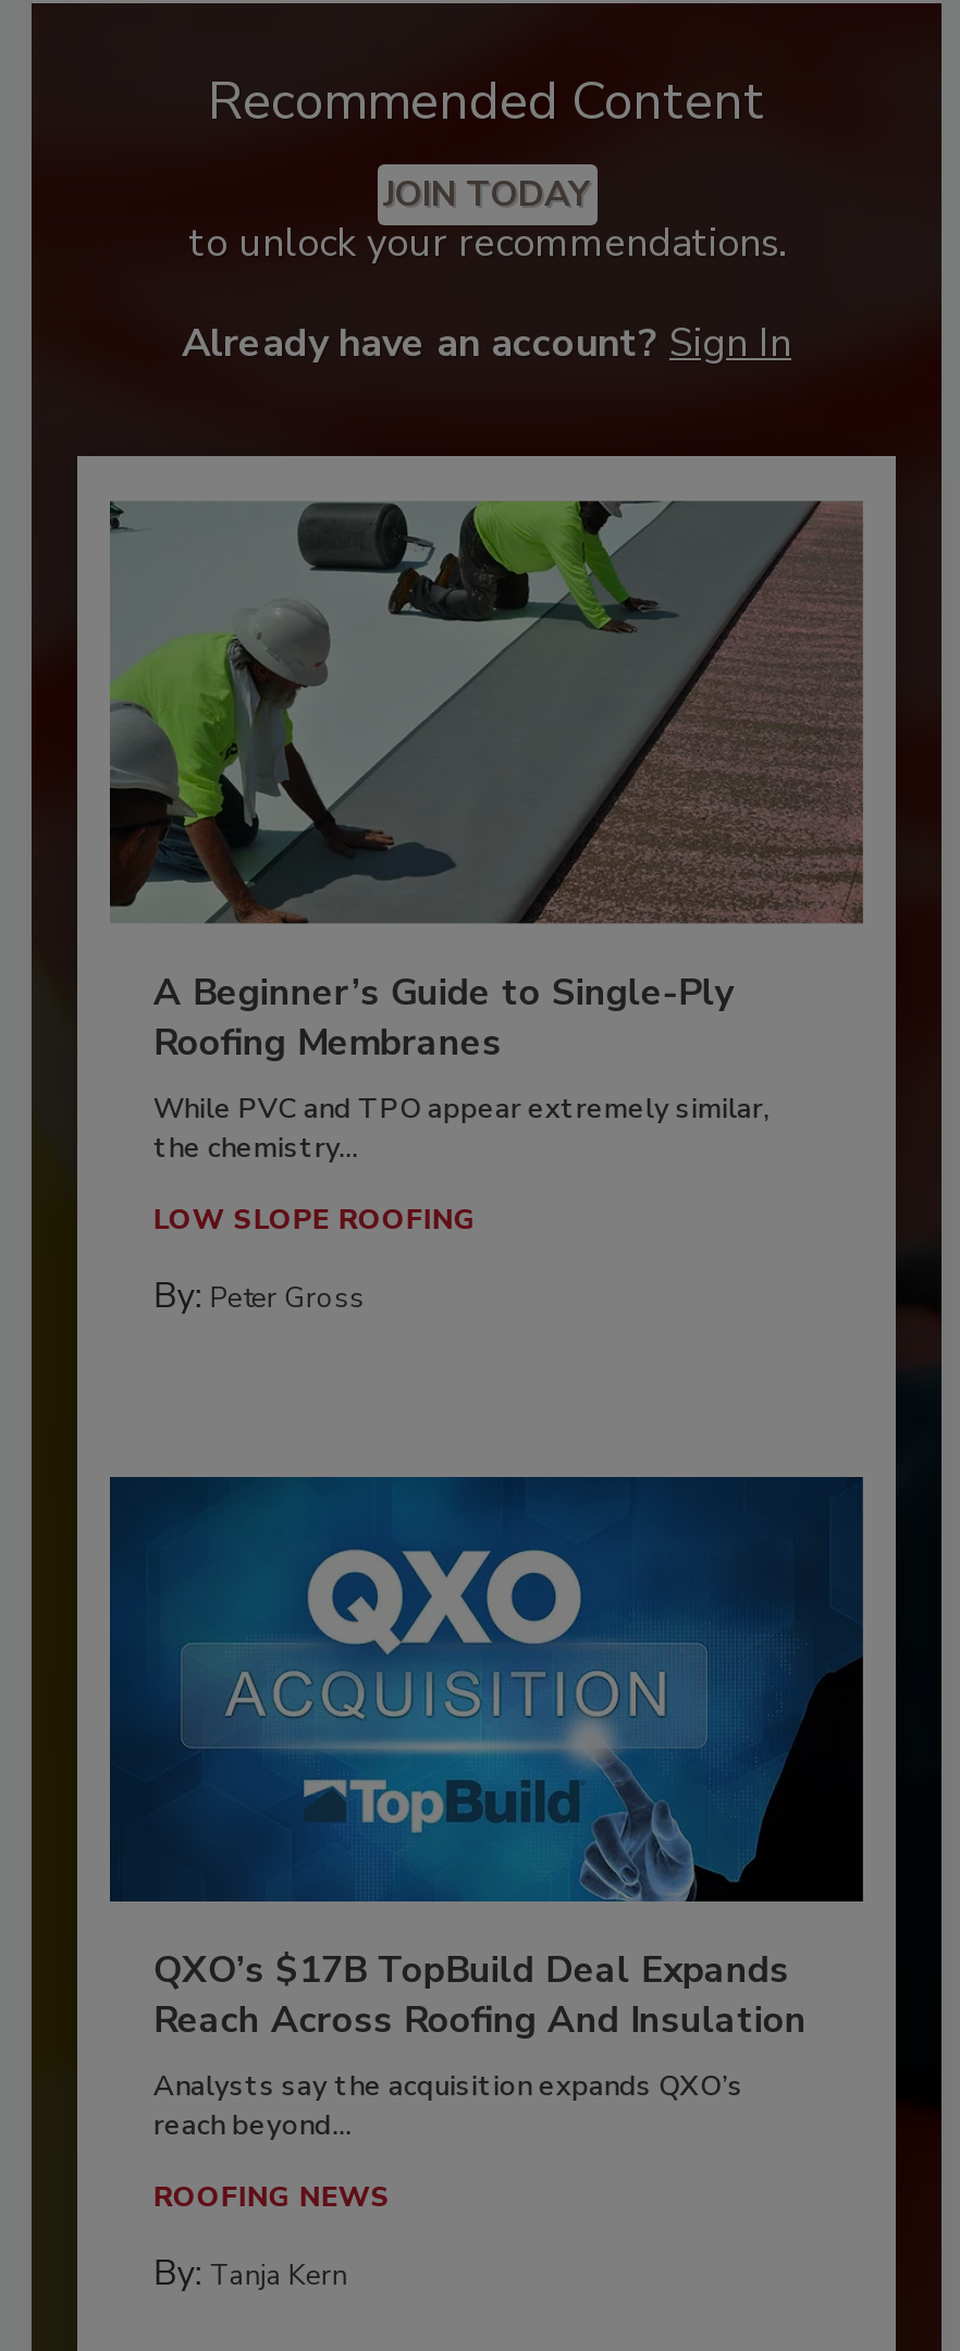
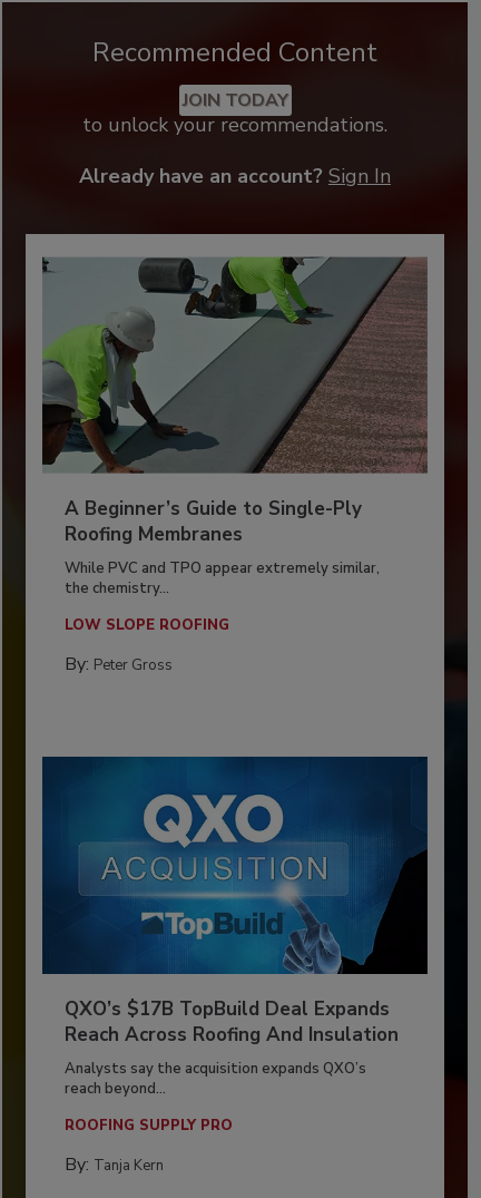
[153,2177,391,2216] ROOFING NEWS -> [64,1115,233,1135] ROOFING SUPPLY PRO

